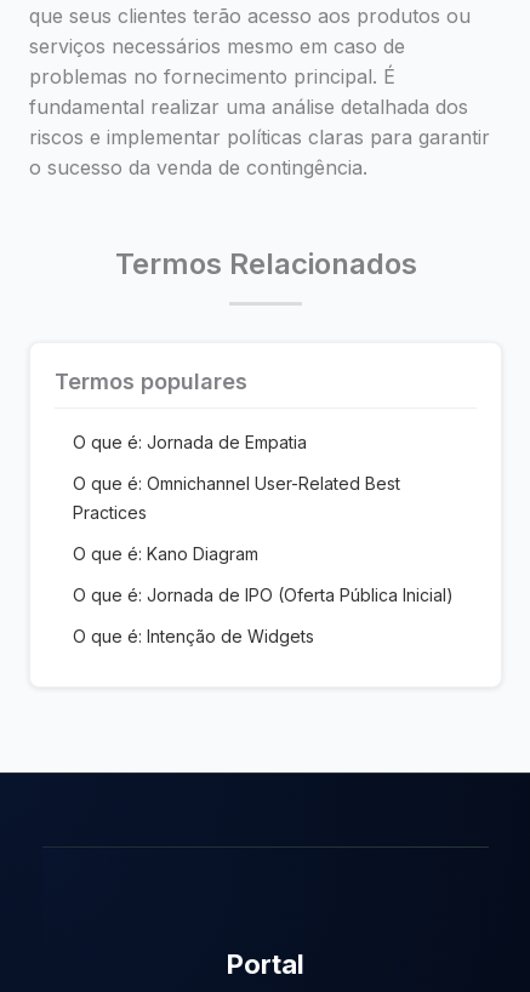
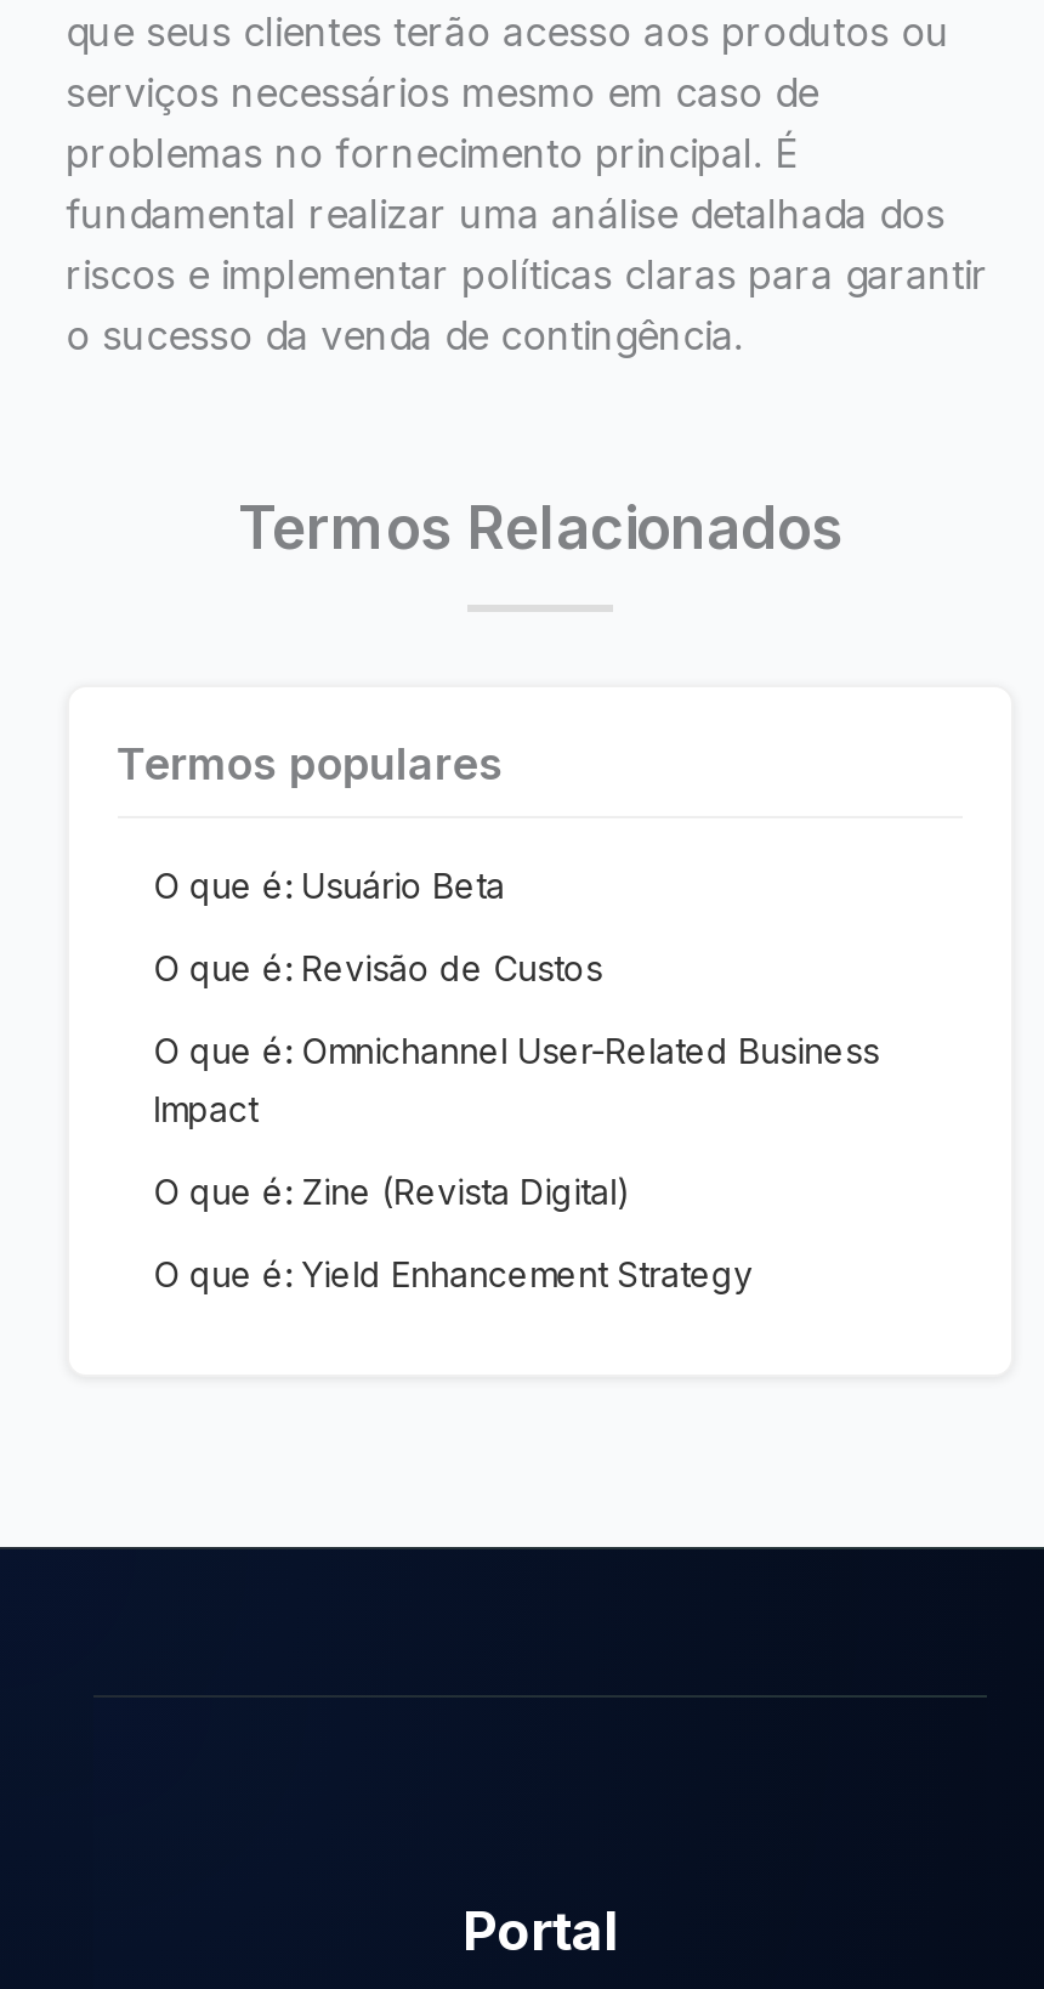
[72,432,306,452] O que é: Jornada de Empatia -> [153,865,505,906] O que é: Usuário Beta
[72,473,400,523] O que é: Omnichannel User-Related Best | Practices -> [153,947,602,988] O que é: Revisão de Custos
[72,543,258,564] O que é: Kano Diagram -> [153,1030,879,1129] O que é: Omnichannel User-Related Business | Impact
[72,585,453,605] O que é: Jornada de IPO (Oferta Pública Inicial) -> [153,1171,631,1212] O que é: Zine (Revista Digital)
[72,626,314,646] O que é: Intenção de Widgets -> [153,1253,753,1294] O que é: Yield Enhancement Strategy

